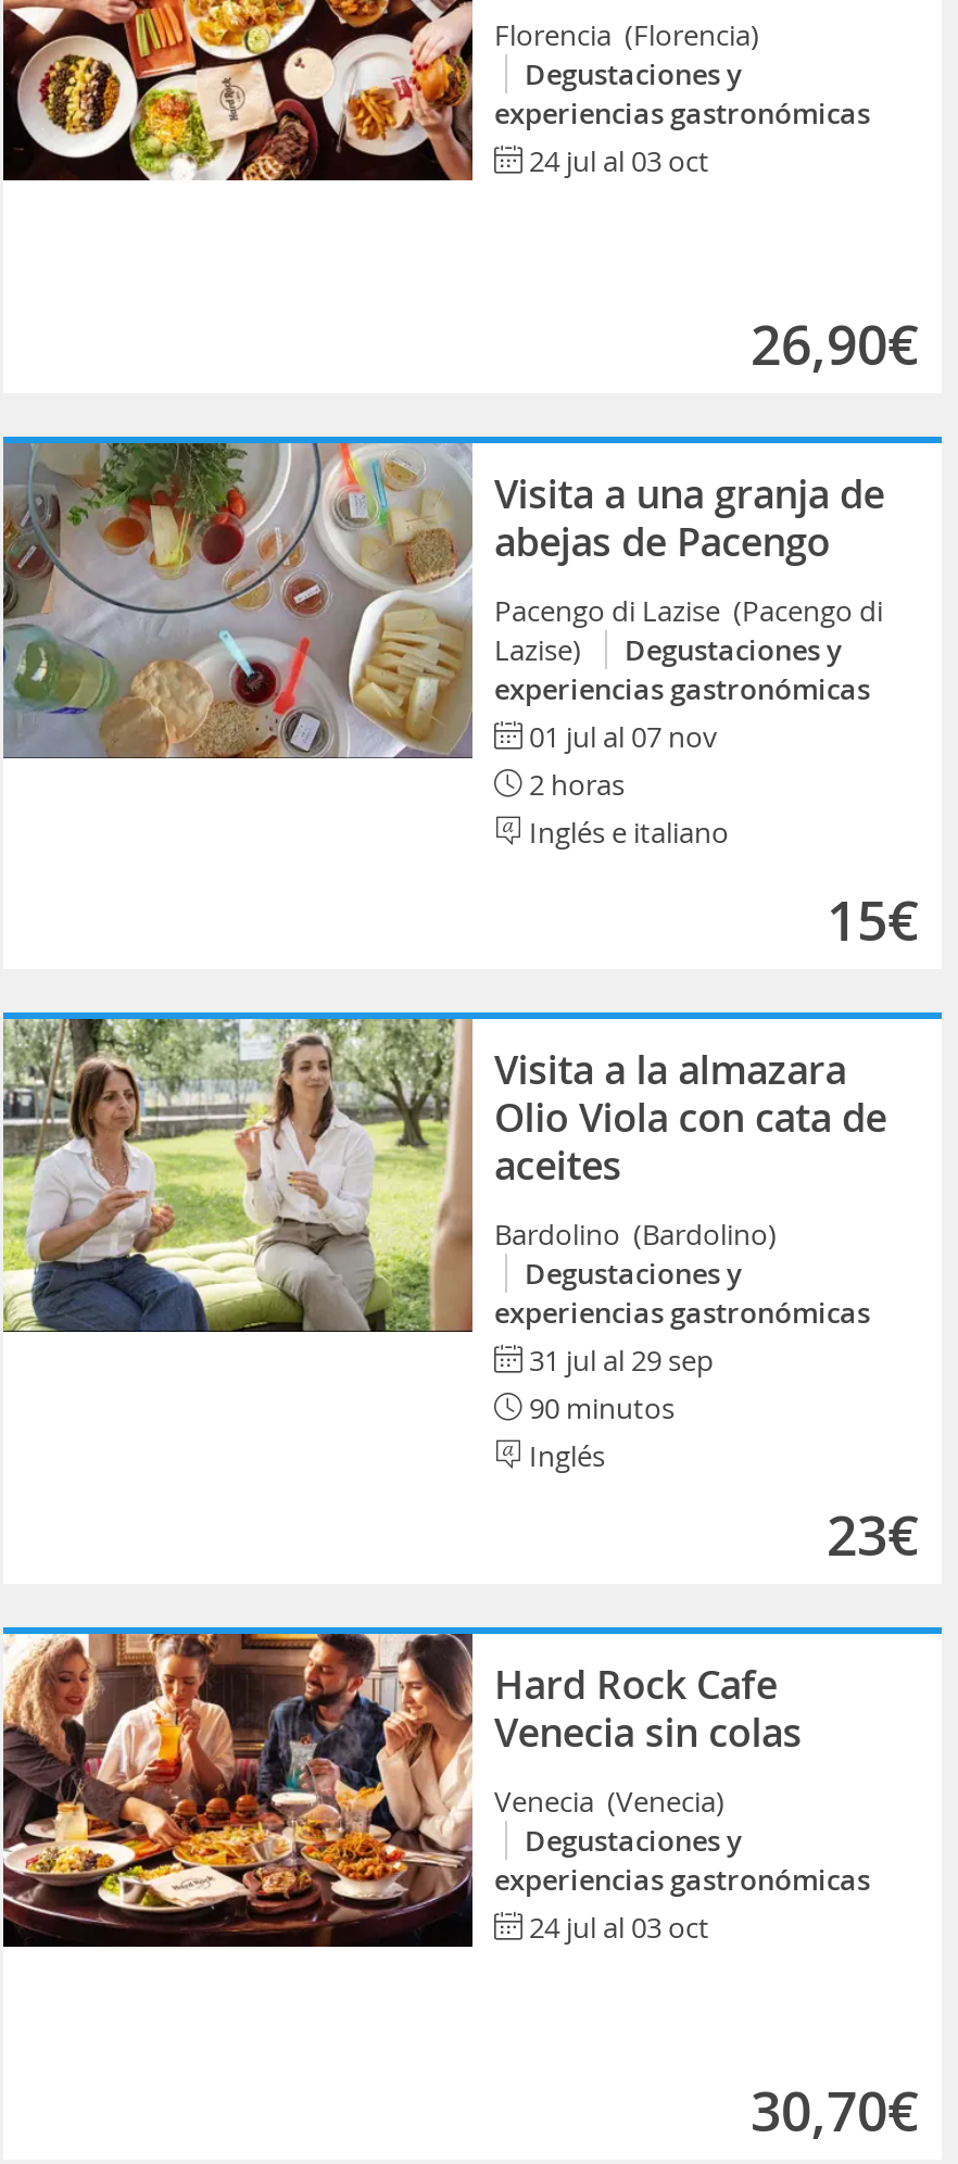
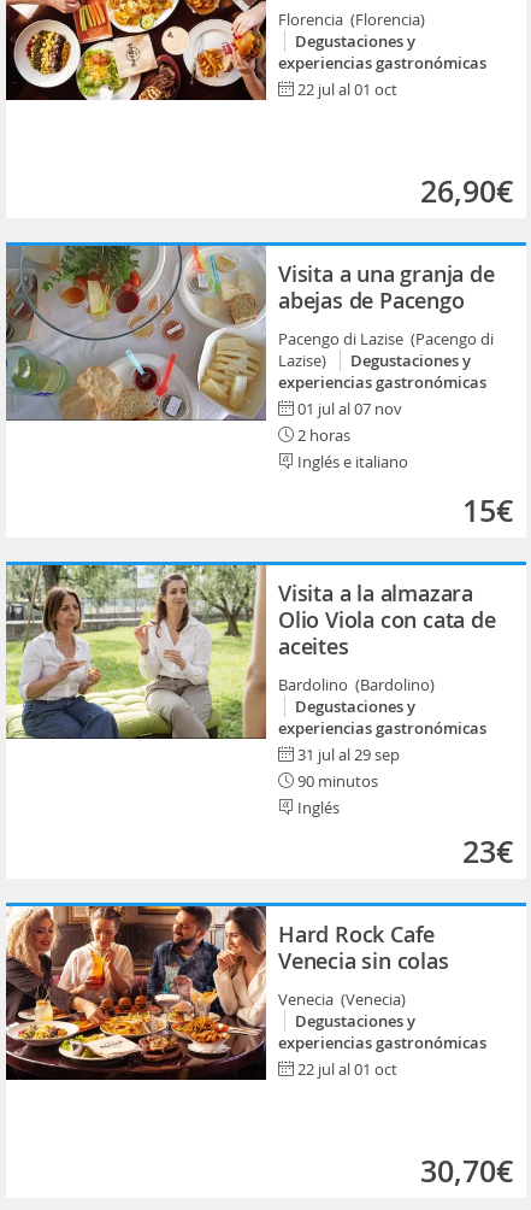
[529,141,709,180] 24 jul al 03 oct -> [297,78,397,100] 22 jul al 01 oct
[529,1908,709,1947] 24 jul al 03 oct -> [297,1058,397,1080] 22 jul al 01 oct

